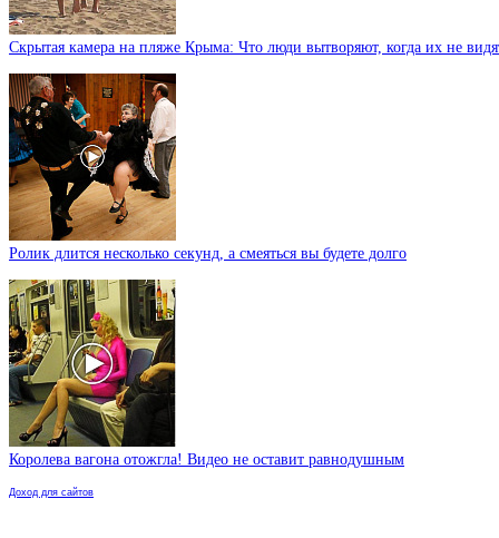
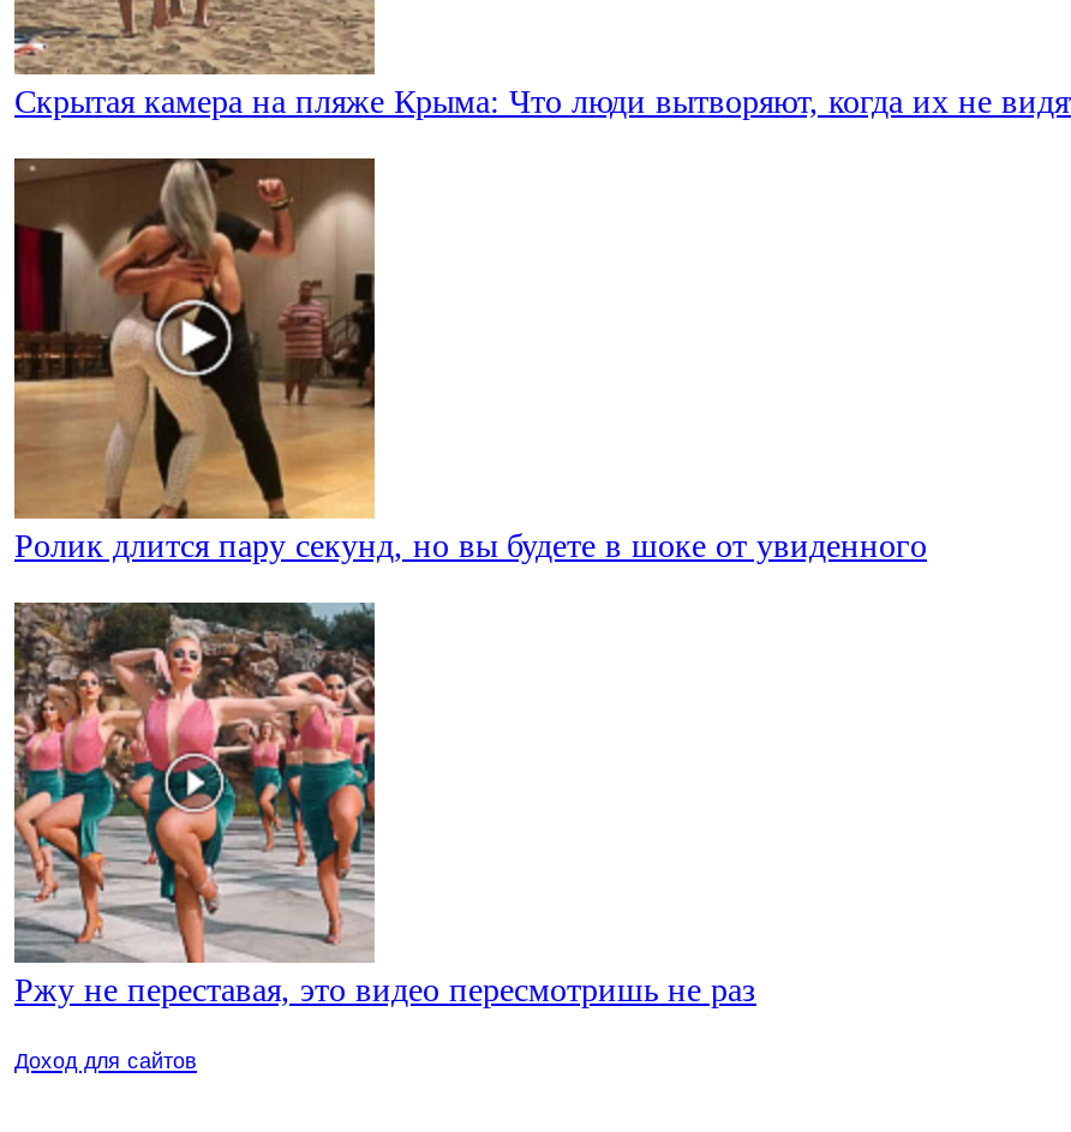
[8,74,407,262] [image] | Ролик длится несколько секунд, а смеяться вы будете долго -> [12,158,927,565] [image] | Ролик длится пару секунд, но вы будете в шоке от увиденного
[8,278,404,468] [image] | Королева вагона отожгла! Видео не оставит равнодушным -> [12,600,756,1009] [image] | Ржу не переставая, это видео пересмотришь не раз

